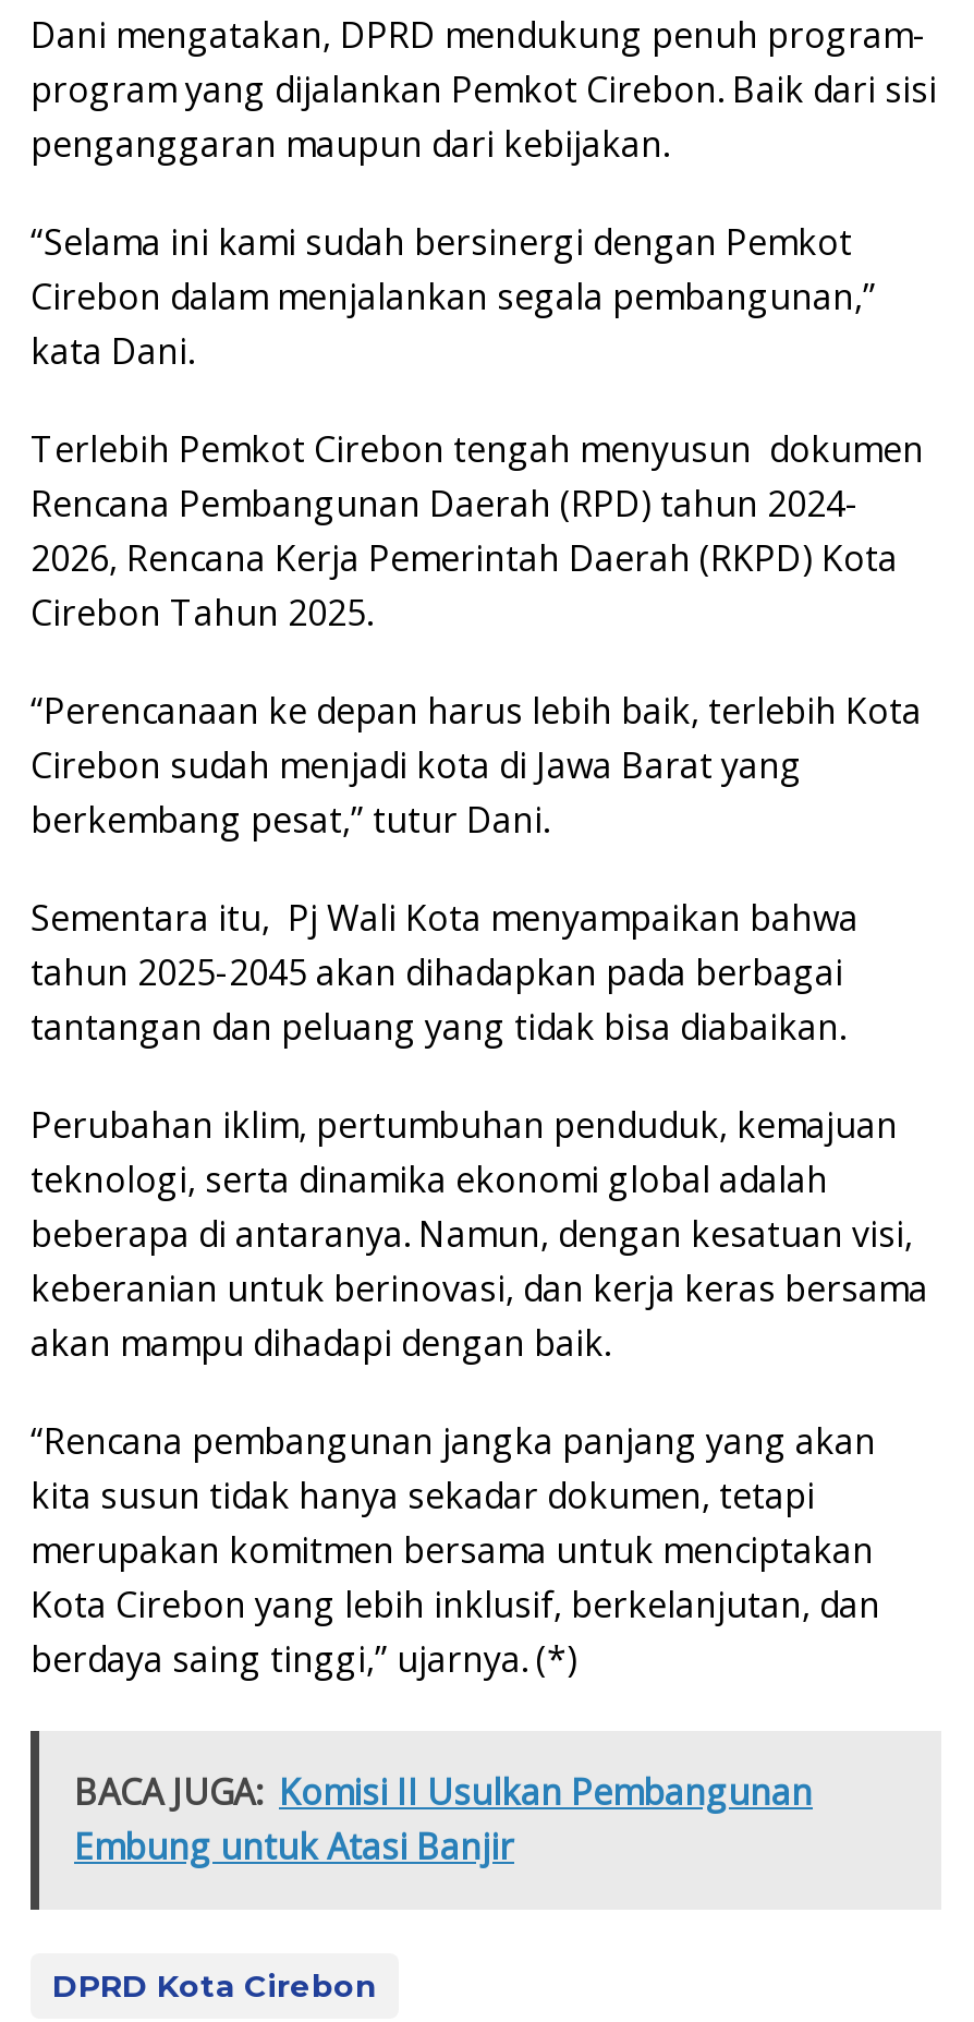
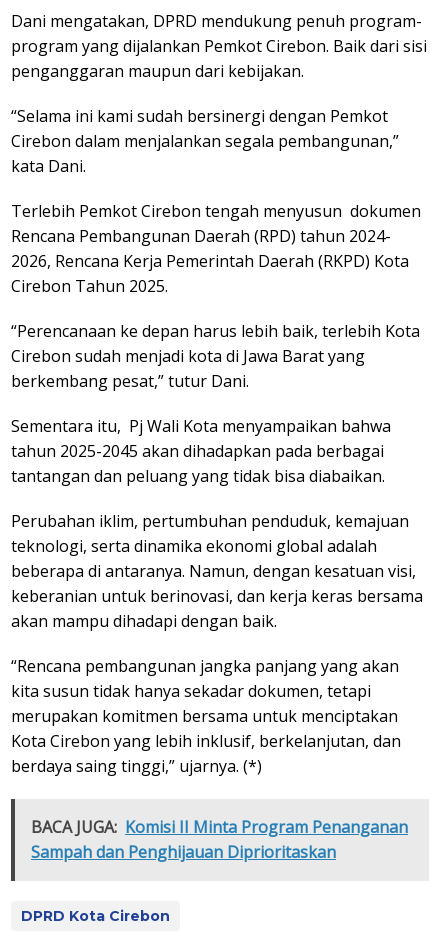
[74,1769,813,1871] BACA JUGA: Komisi II Usulkan Pembangunan | Embung untuk Atasi Banjir -> [31,816,408,863] BACA JUGA: Komisi II Minta Program Penanganan | Sampah dan Penghijauan Diprioritaskan

